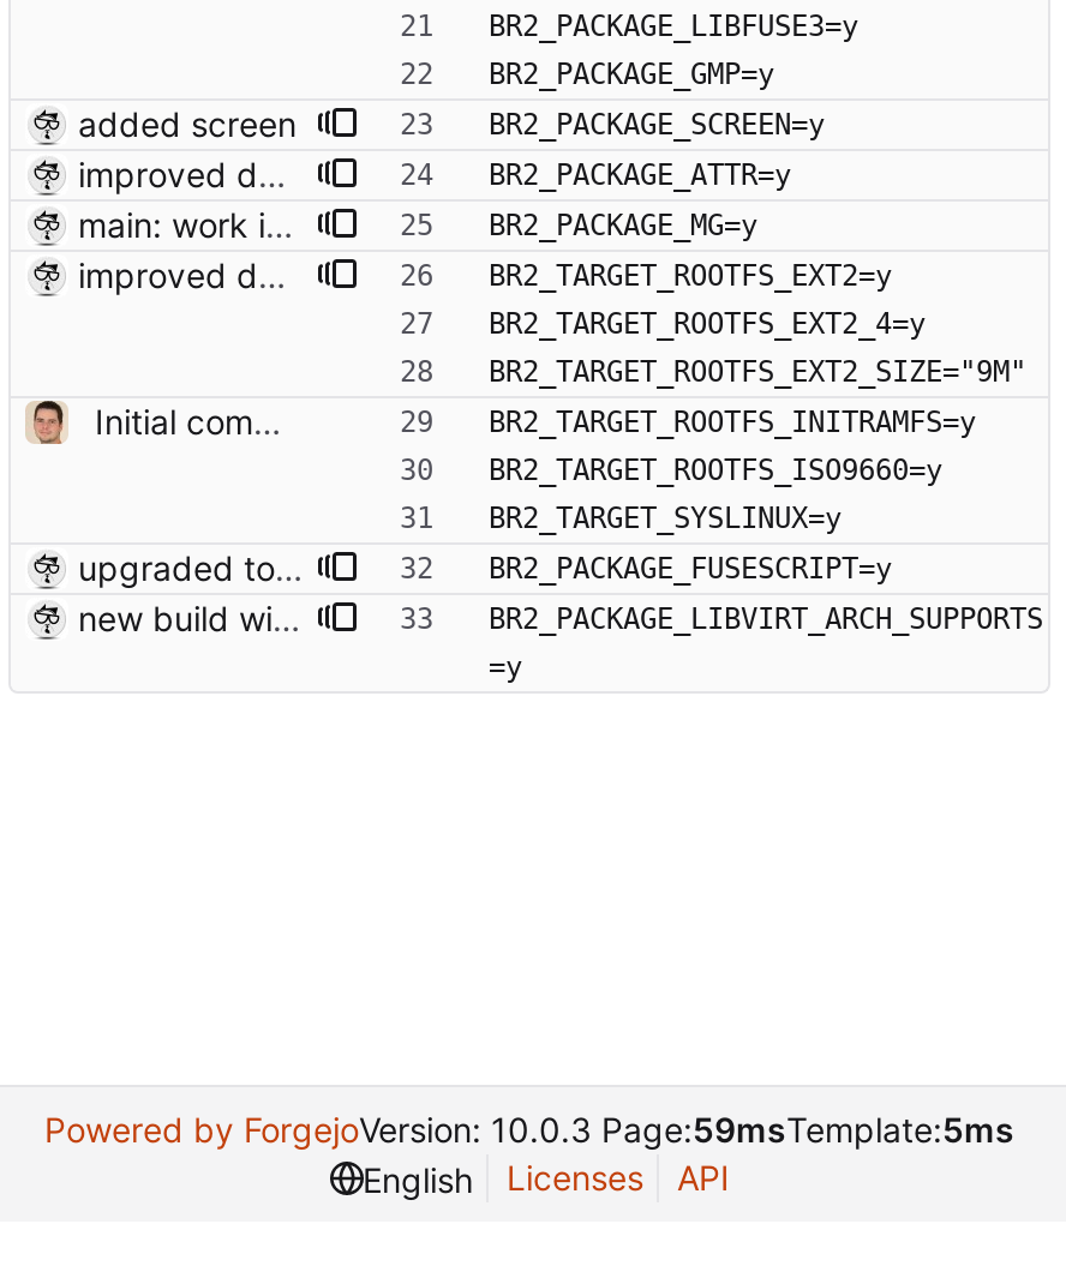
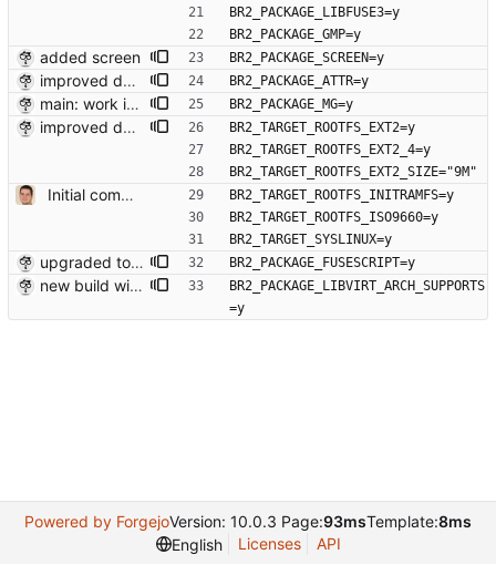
[44,1109,1014,1150] Powered by ForgejoVersion: 10.0.3 Page:59msTemplate:5ms -> [24,512,472,531] Powered by ForgejoVersion: 10.0.3 Page:93msTemplate:8ms

